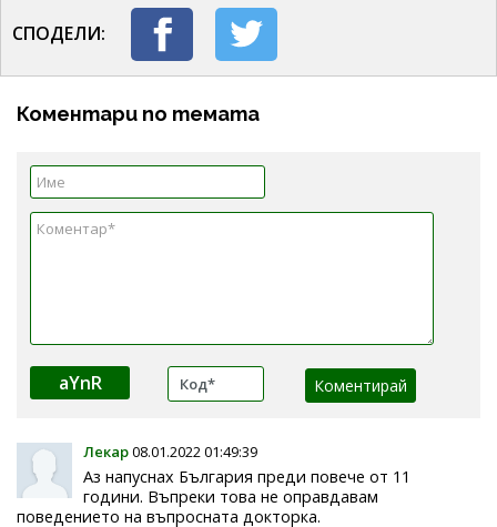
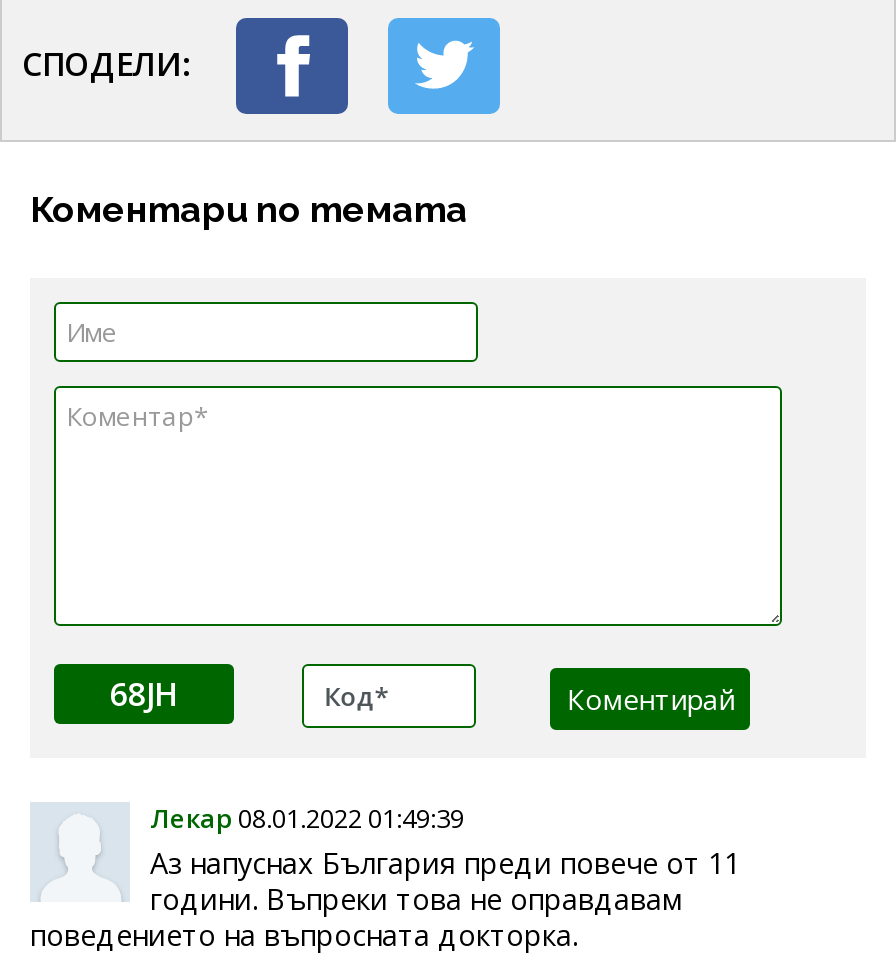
[58,370,102,395] aYnR -> [110,671,178,715] 68JH

